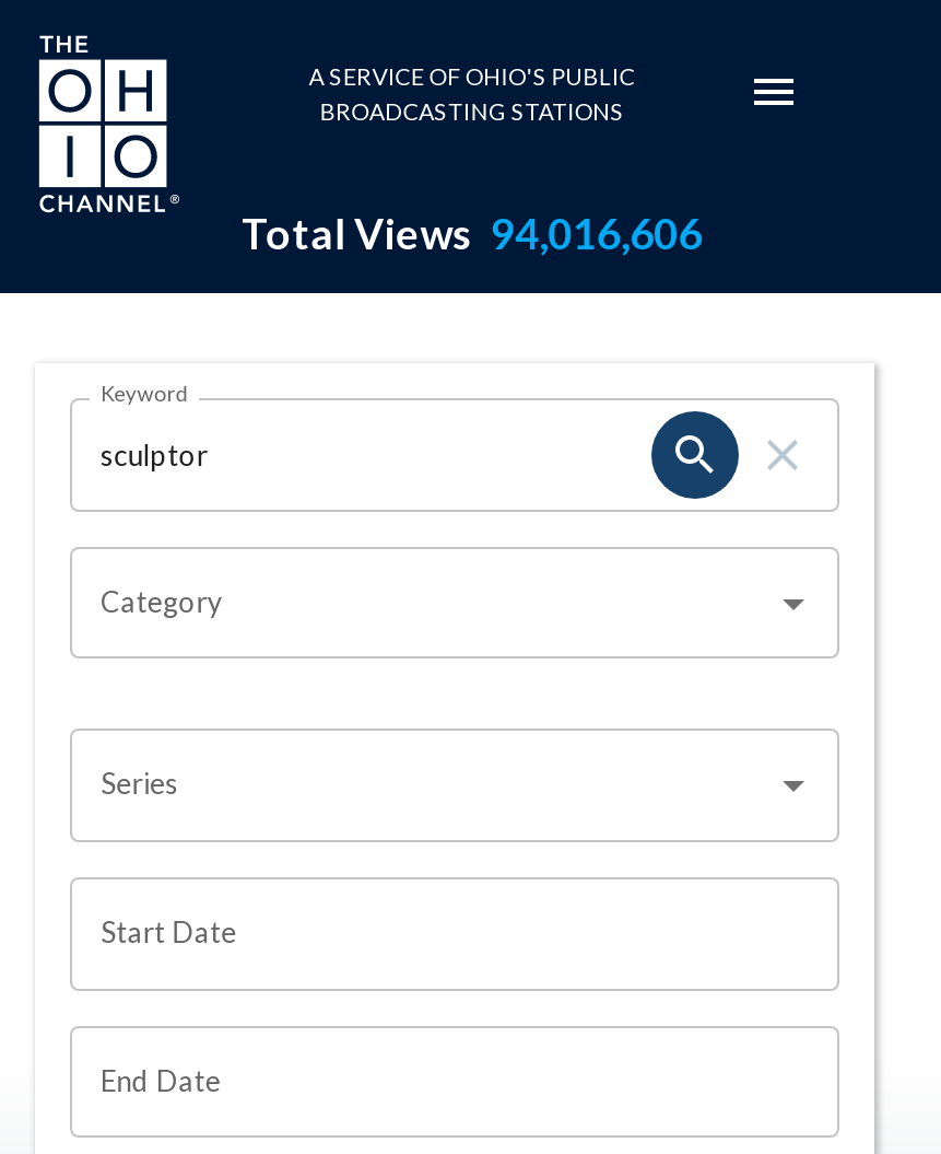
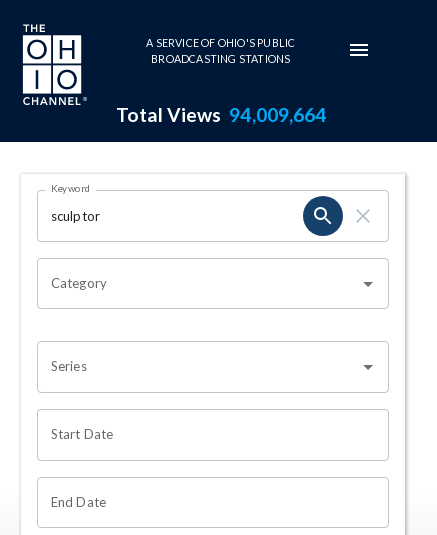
[242,208,702,258] Total Views 94,016,606 -> [115,103,326,126] Total Views 94,009,664

